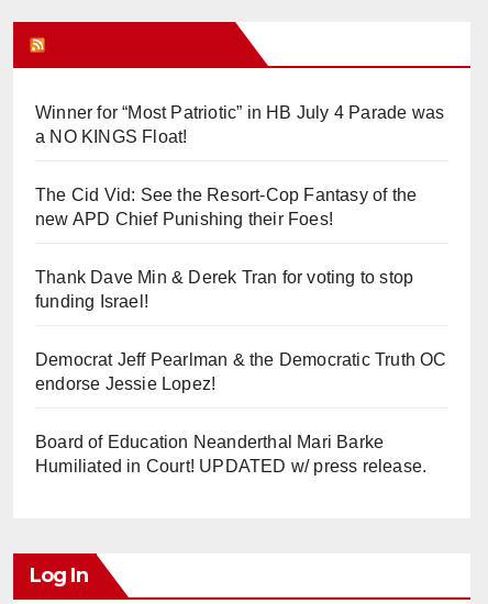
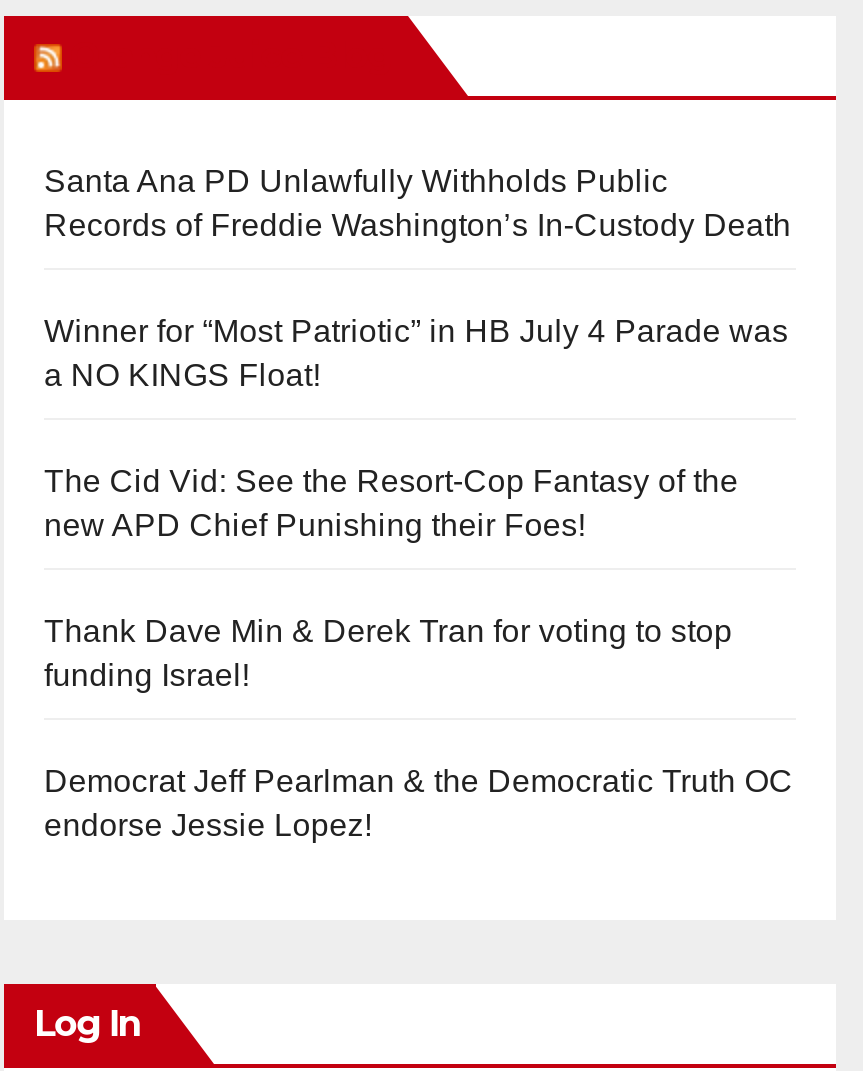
none -> [44,163,791,241] Santa Ana PD Unlawfully Withholds Public | Records of Freddie Washington’s In-Custody Death
moved [35,103,447,393] -> [44,313,793,841]: Winner for “Most Patriotic” in HB July 4 Parade was | a NO KINGS Float! | The Cid Vid: See the Resort-Cop Fantasy of the | new APD Chief Punishing their Foes! | Thank Dave Min & Derek Tran for voting to stop | funding Israel! | Democrat Jeff Pearlman & the Democratic Truth OC | endorse Jessie Lopez!
[35,432,427,475] Board of Education Neanderthal Mari Barke | Humiliated in Court! UPDATED w/ press release. -> none

